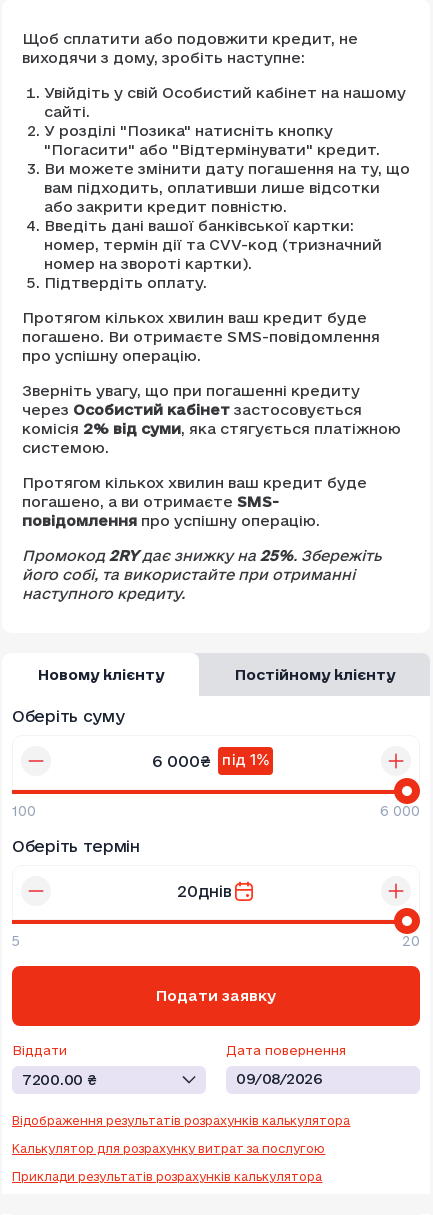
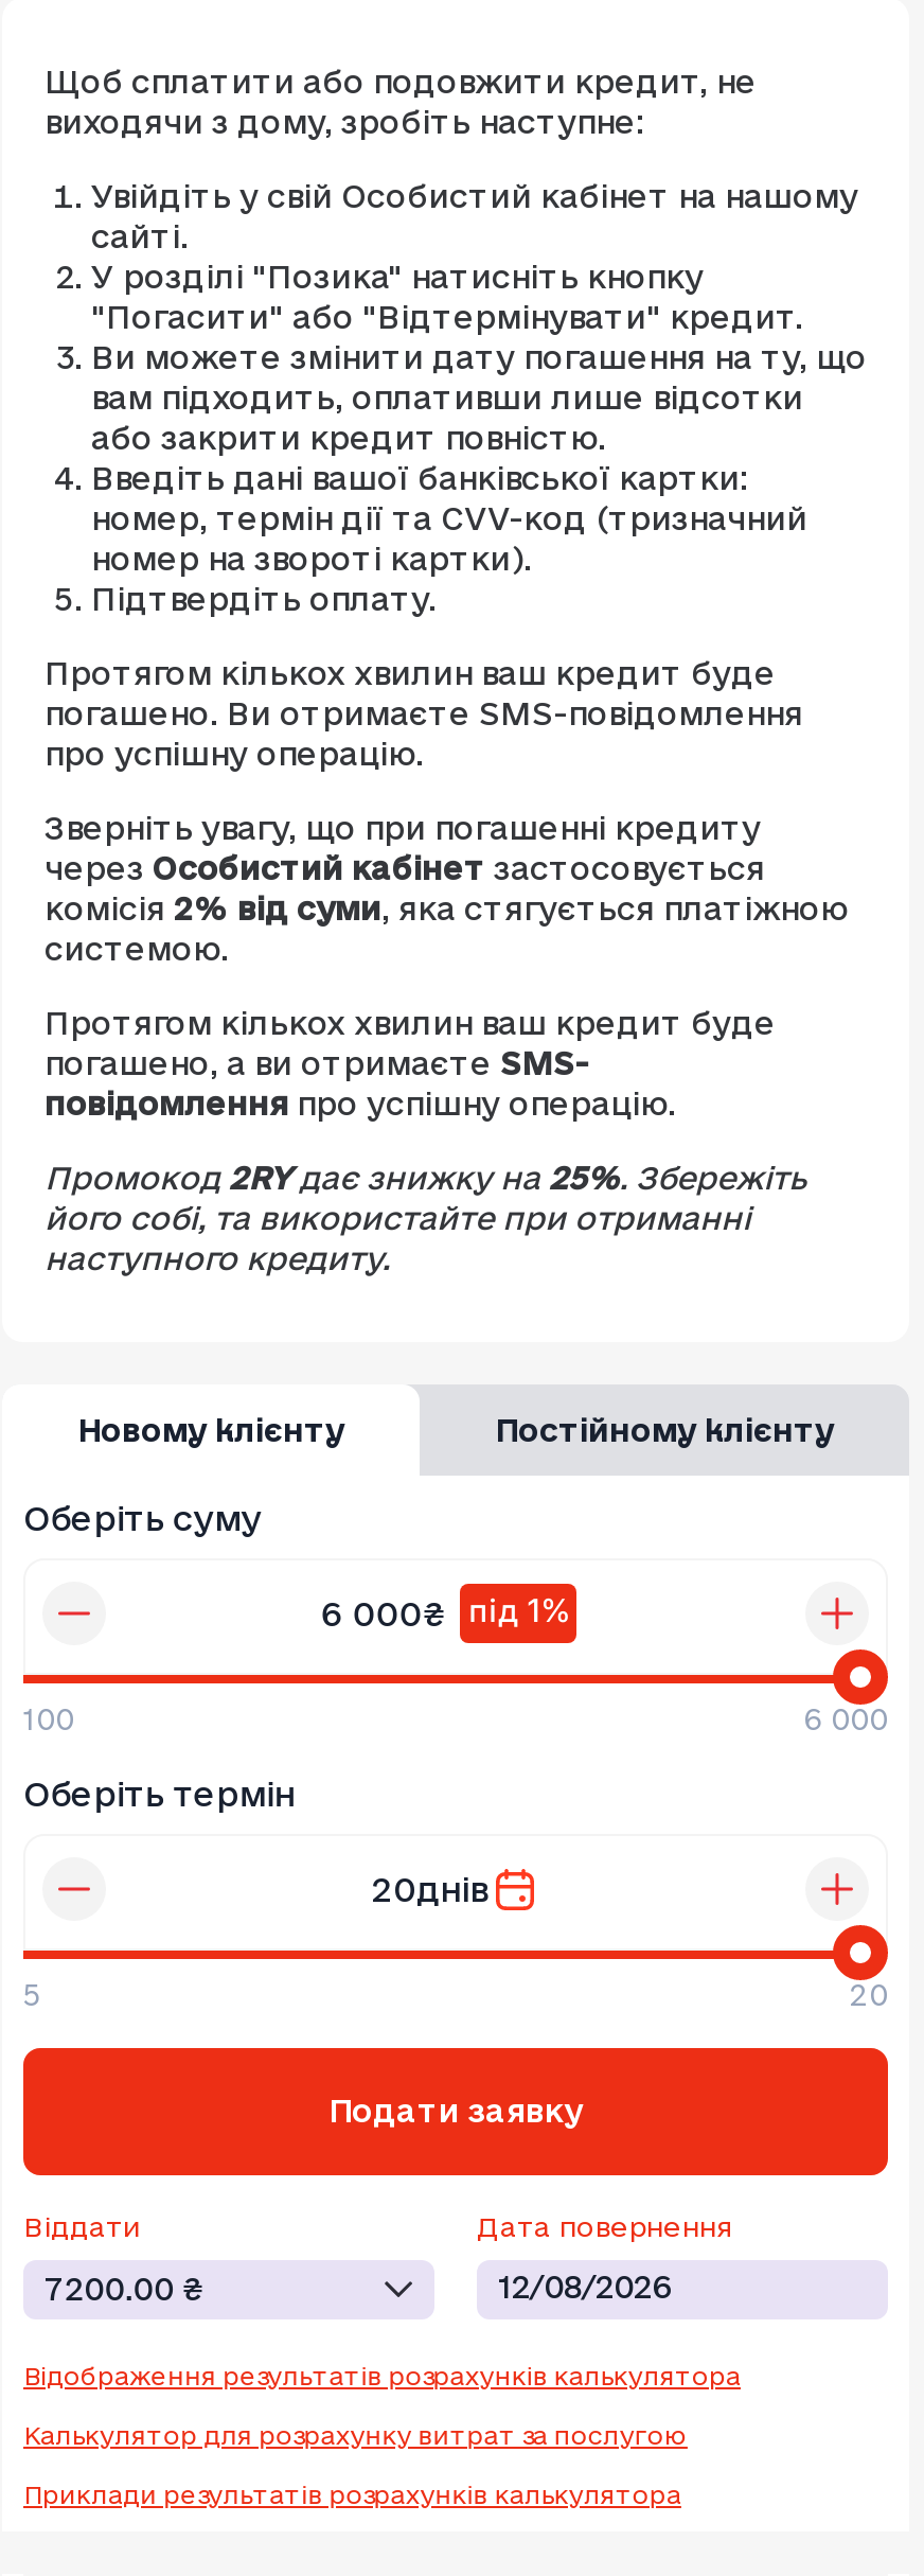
[236,1070,322,1087] 09/08/2026 -> [498,2269,672,2305] 12/08/2026

